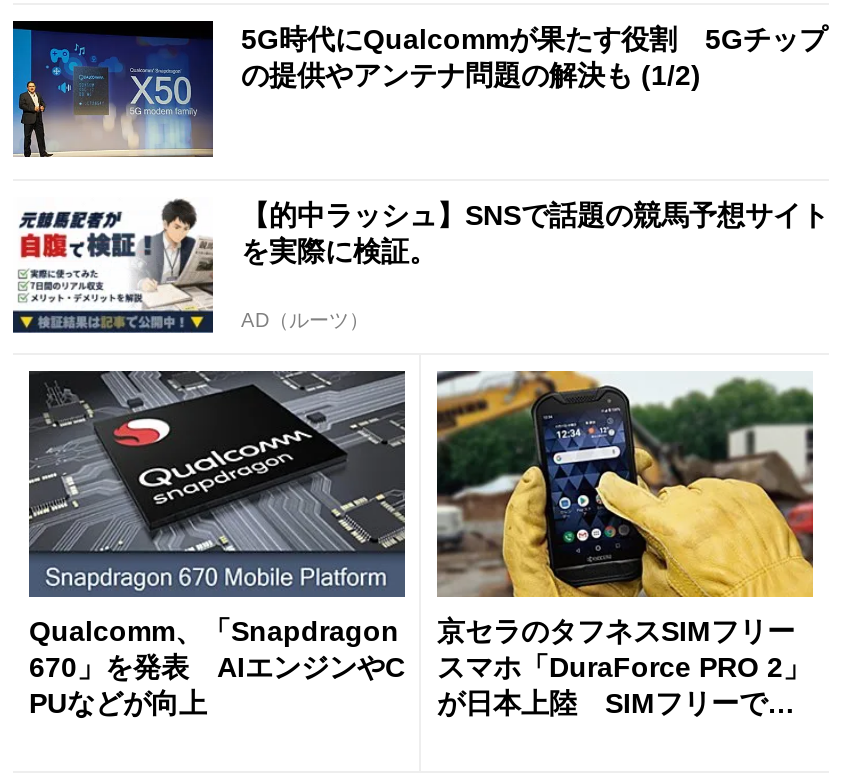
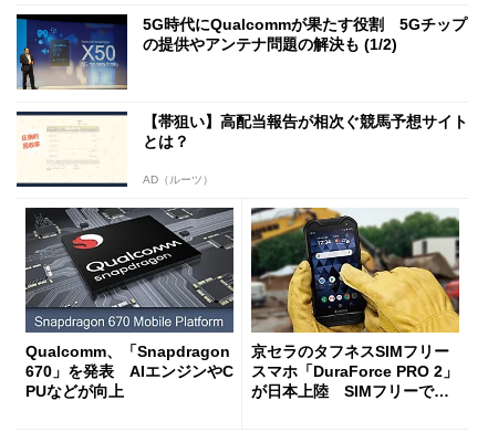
[11,197,829,327] [image] | 【的中ラッシュ】SNSで話題の競馬予想サイト | を実際に検証。 -> [15,110,468,185] [image] | 【帯狙い】高配当報告が相次ぐ競馬予想サイト | とは？

